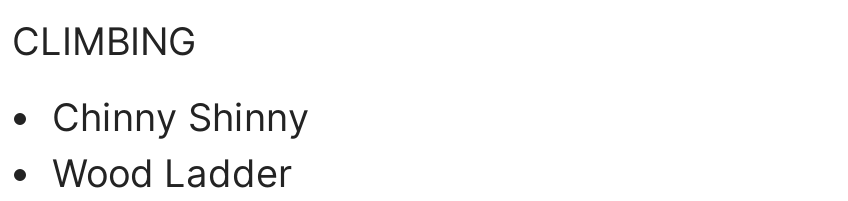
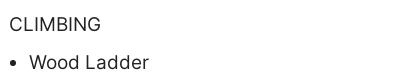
[52,94,310,140] Chinny Shinny -> none

